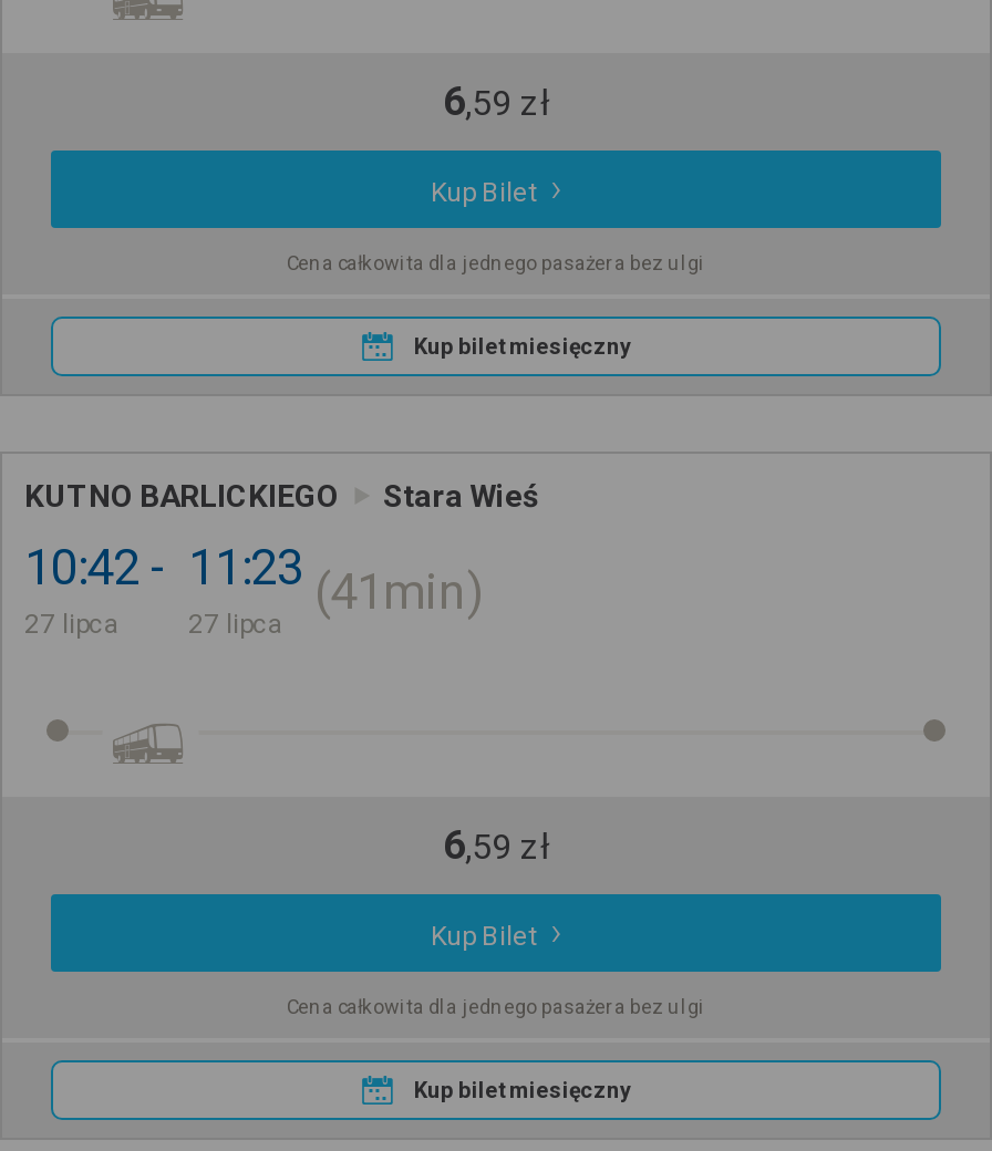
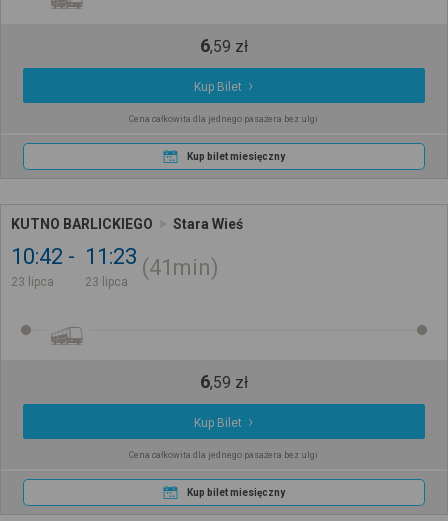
[24,608,120,639] 27 lipca -> [11,275,54,289] 23 lipca
[188,608,283,639] 27 lipca -> [85,275,128,289] 23 lipca

